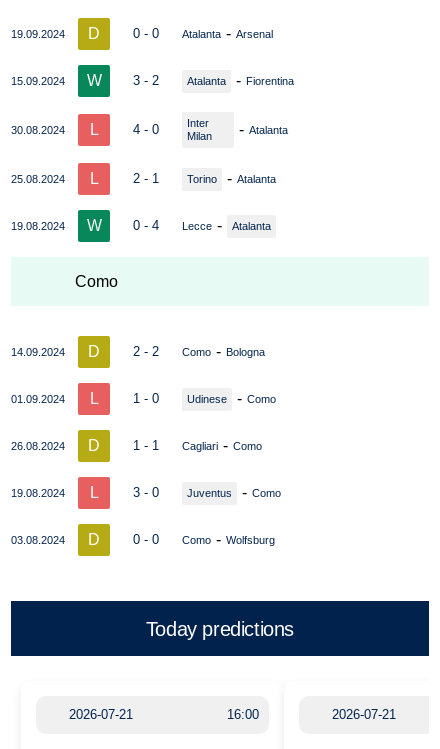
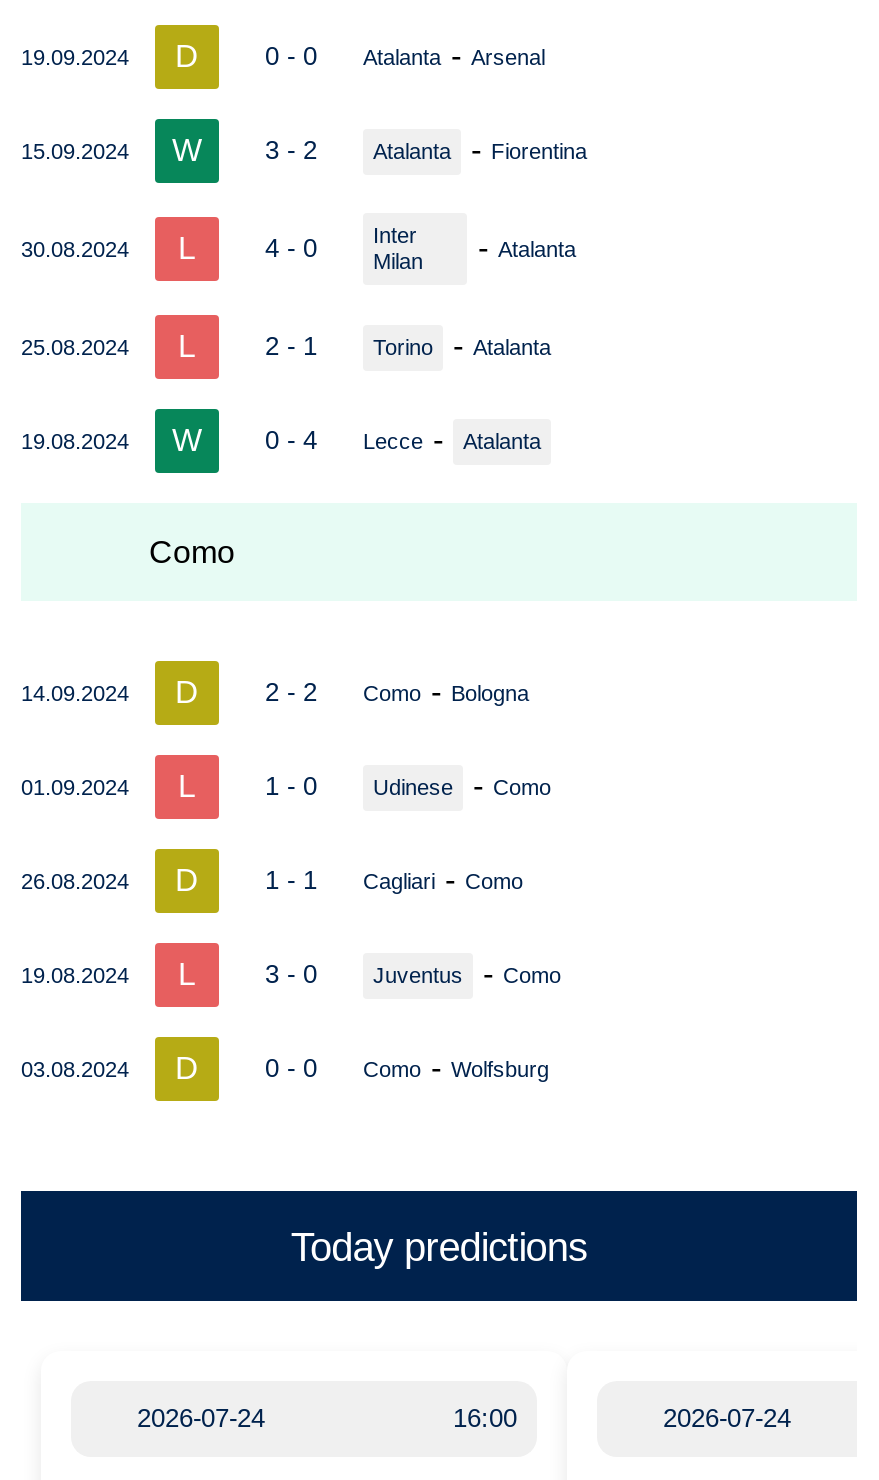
[69,707,133,722] 2026-07-21 -> [137,1403,265,1433] 2026-07-24
[332,707,396,722] 2026-07-21 -> [663,1403,791,1433] 2026-07-24

